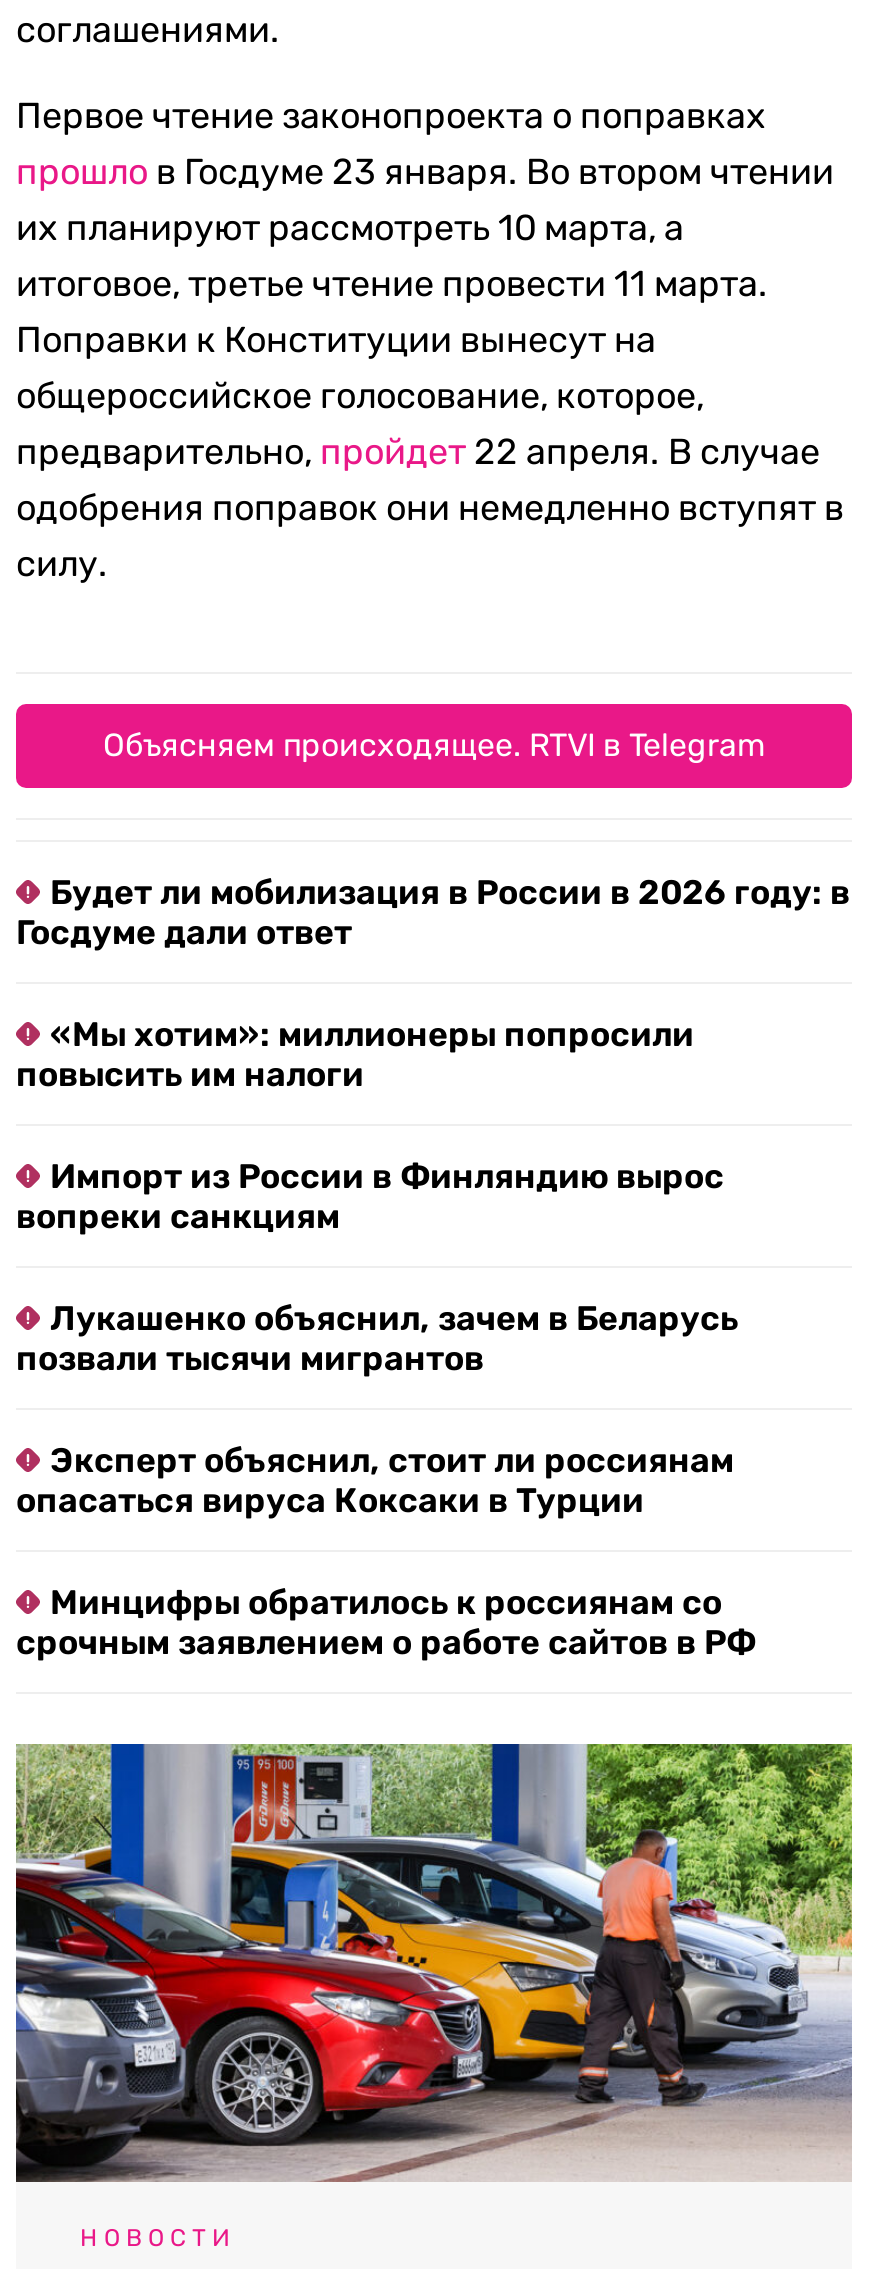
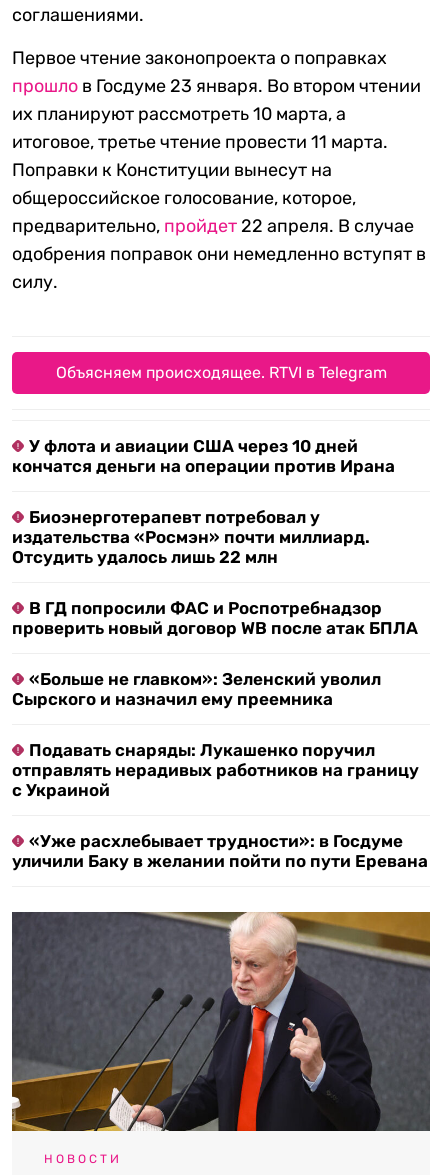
[16,872,850,952] Будет ли мобилизация в России в 2026 году: в | Госдуме дали ответ -> [12,436,395,476] У флота и авиации США через 10 дней | кончатся деньги на операции против Ирана
[16,1014,694,1094] «Мы хотим»: миллионеры попросили | повысить им налоги -> [12,507,370,567] Биоэнерготерапевт потребовал у | издательства «Росмэн» почти миллиард. | Отсудить удалось лишь 22 млн
[16,1156,724,1236] Импорт из России в Финляндию вырос | вопреки санкциям -> [12,598,418,638] В ГД попросили ФАС и Роспотребнадзор | проверить новый договор WB после атак БПЛА
[16,1298,738,1378] Лукашенко объяснил, зачем в Беларусь | позвали тысячи мигрантов -> [12,669,381,709] «Больше не главком»: Зеленский уволил | Сырского и назначил ему преемника
[16,1440,734,1520] Эксперт объяснил, стоит ли россиянам | опасаться вируса Коксаки в Турции -> [12,740,419,800] Подавать снаряды: Лукашенко поручил | отправлять нерадивых работников на границу | с Украиной
[16,1582,756,1662] Минцифры обратилось к россиянам со | срочным заявлением о работе сайтов в РФ -> [12,831,428,871] «Уже расхлебывает трудности»: в Госдуме | уличили Баку в желании пойти по пути Еревана
[14,1758,854,2182] [image] -> [11,911,431,1132] [image]

